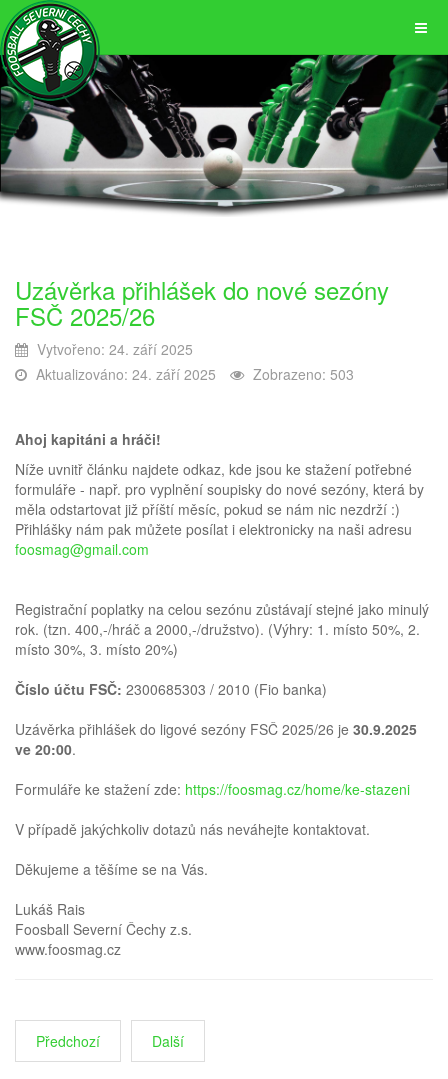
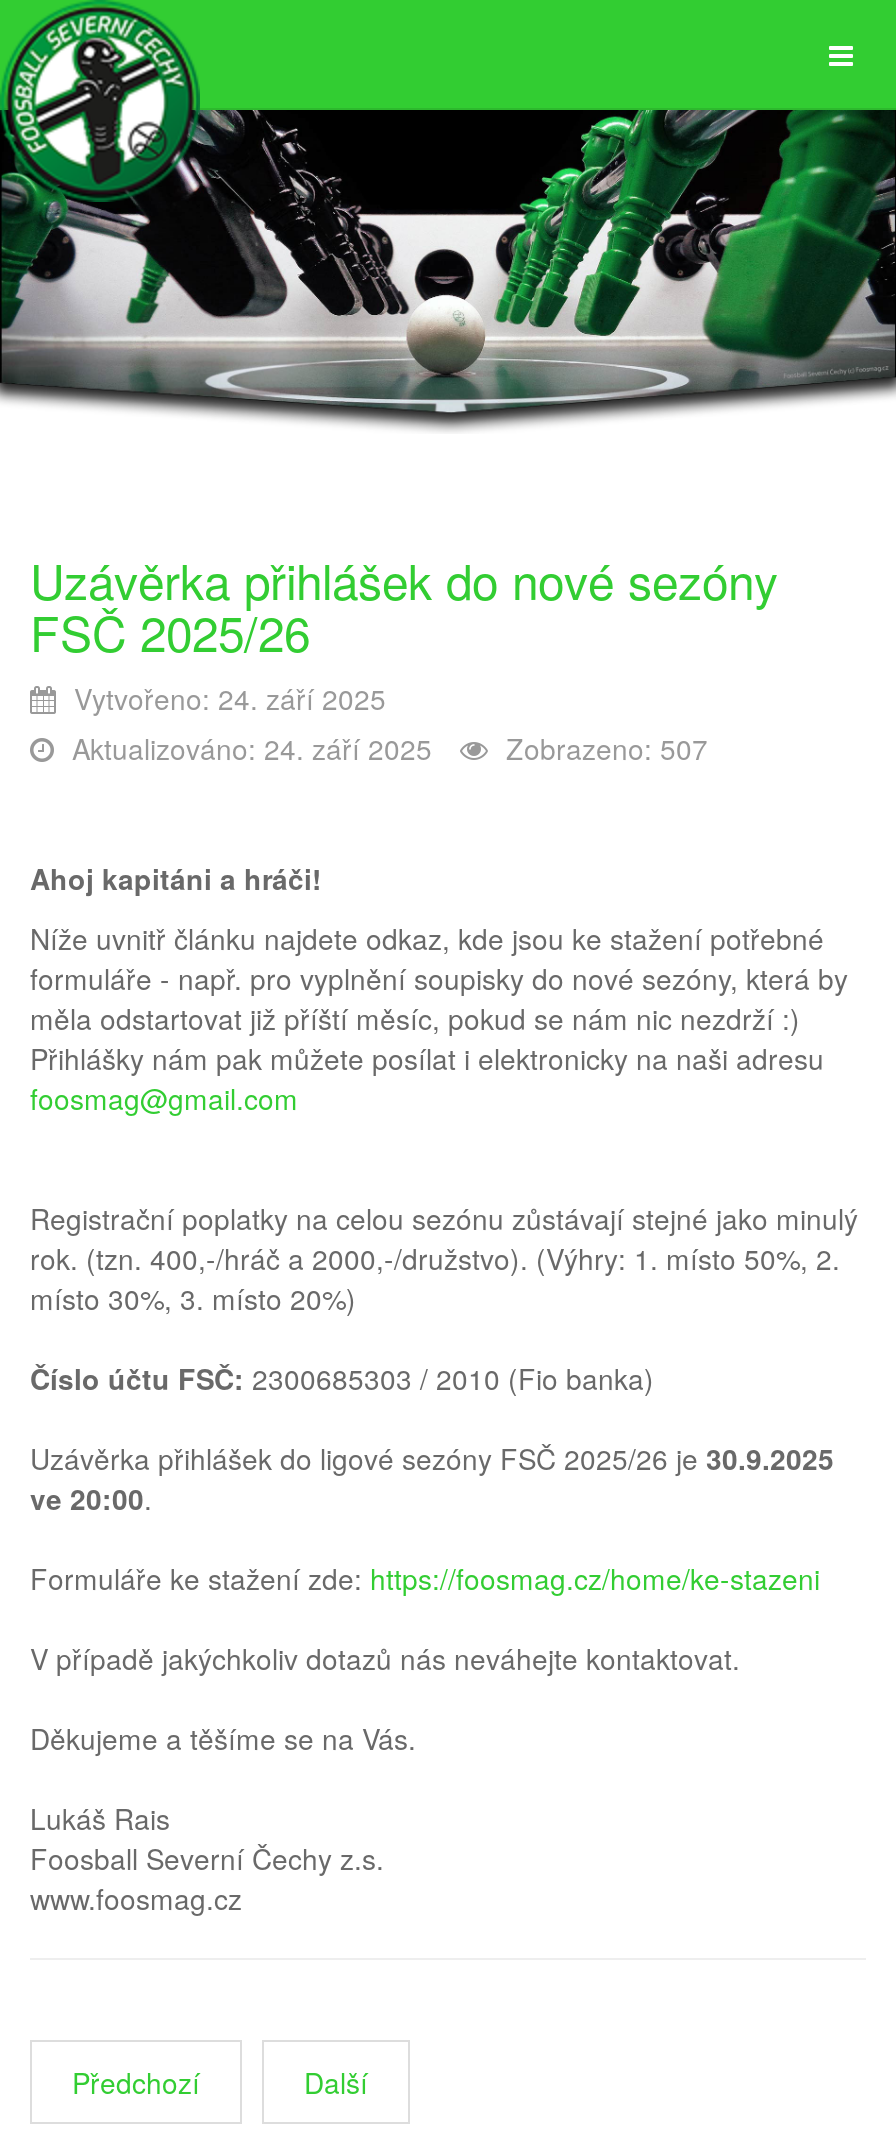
[36,363,354,383] Aktualizováno: 24. září 2025 Zobrazeno: 503 -> [72,727,708,767] Aktualizováno: 24. září 2025 Zobrazeno: 507

